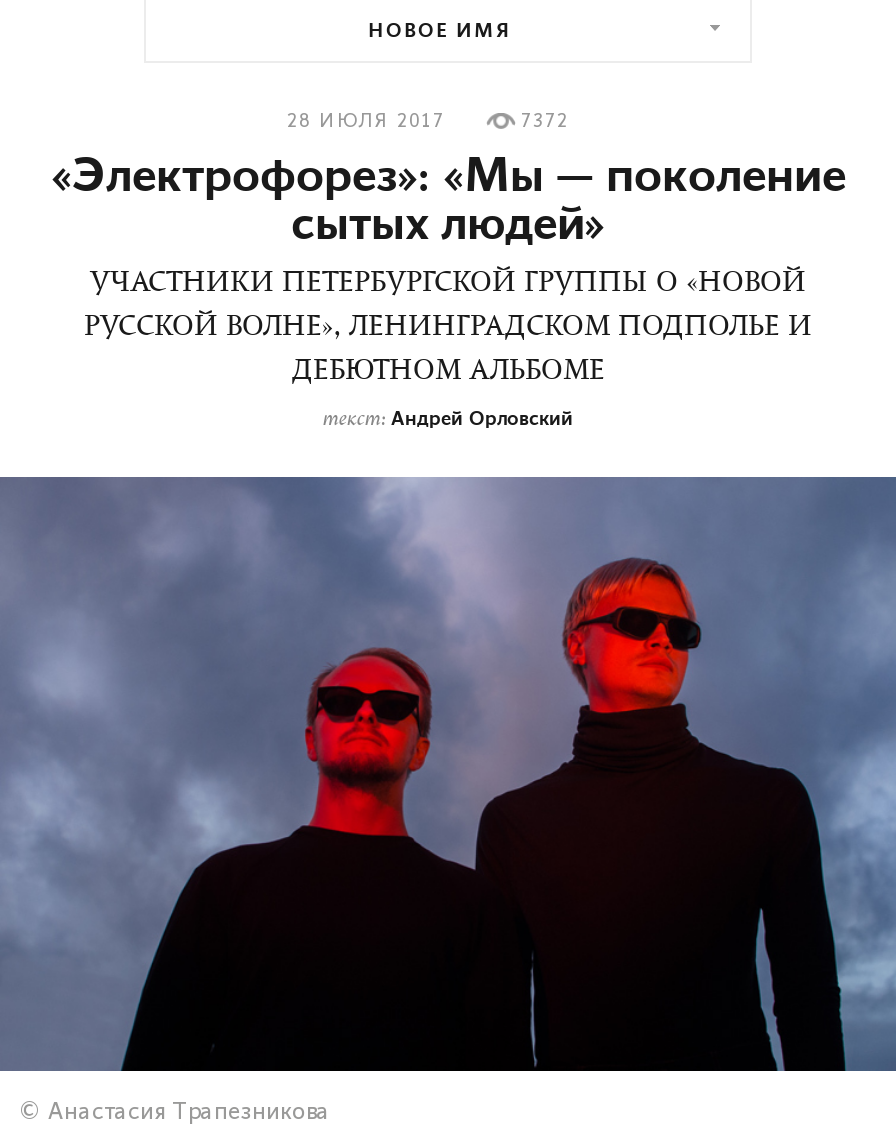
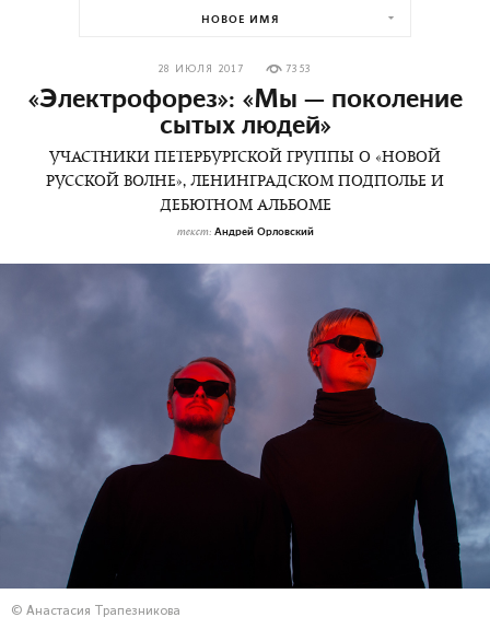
[521,111,569,133] 7372 -> [285,63,311,75] 7353

